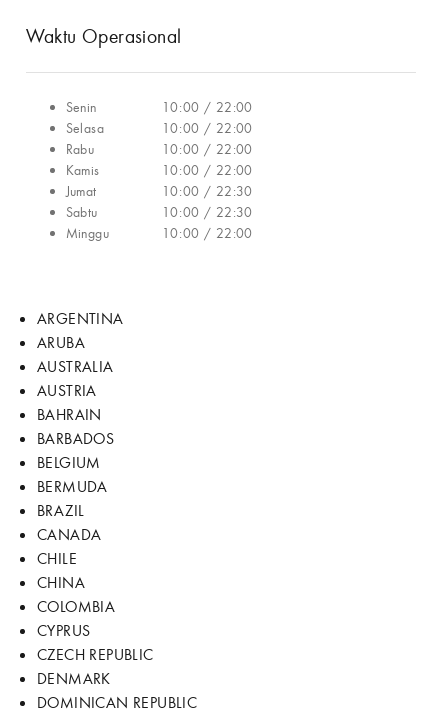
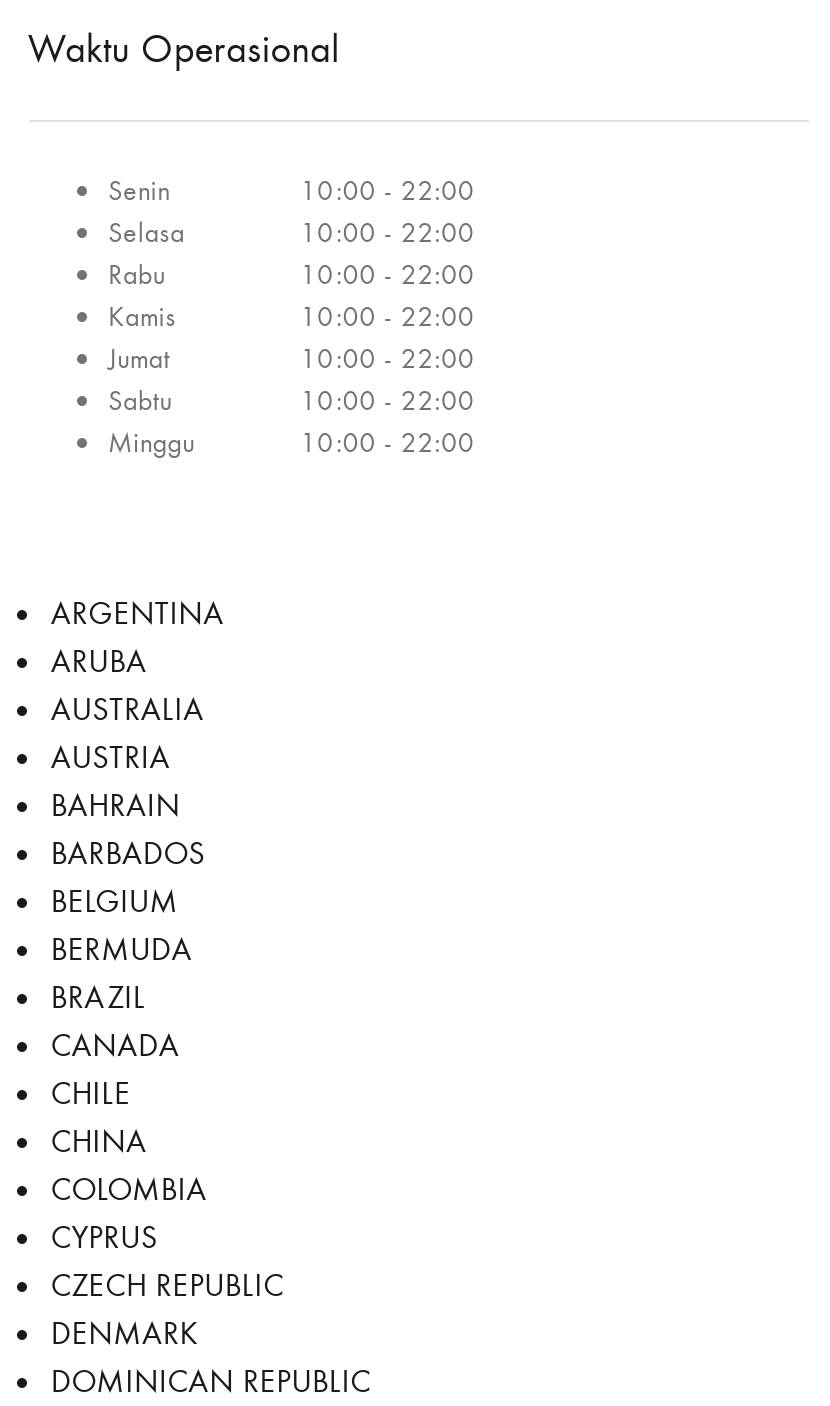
[162,98,253,116] 10:00 / 22:00 -> [300,172,475,208] 10:00 - 22:00
[162,119,253,137] 10:00 / 22:00 -> [300,214,475,250] 10:00 - 22:00
[162,140,253,158] 10:00 / 22:00 -> [300,256,475,292] 10:00 - 22:00
[162,161,253,179] 10:00 / 22:00 -> [300,298,475,334] 10:00 - 22:00
[162,182,253,200] 10:00 / 22:30 -> [300,340,475,376] 10:00 - 22:00
[162,203,253,221] 10:00 / 22:30 -> [300,382,475,418] 10:00 - 22:00
[162,224,253,242] 10:00 / 22:00 -> [300,424,475,460] 10:00 - 22:00

